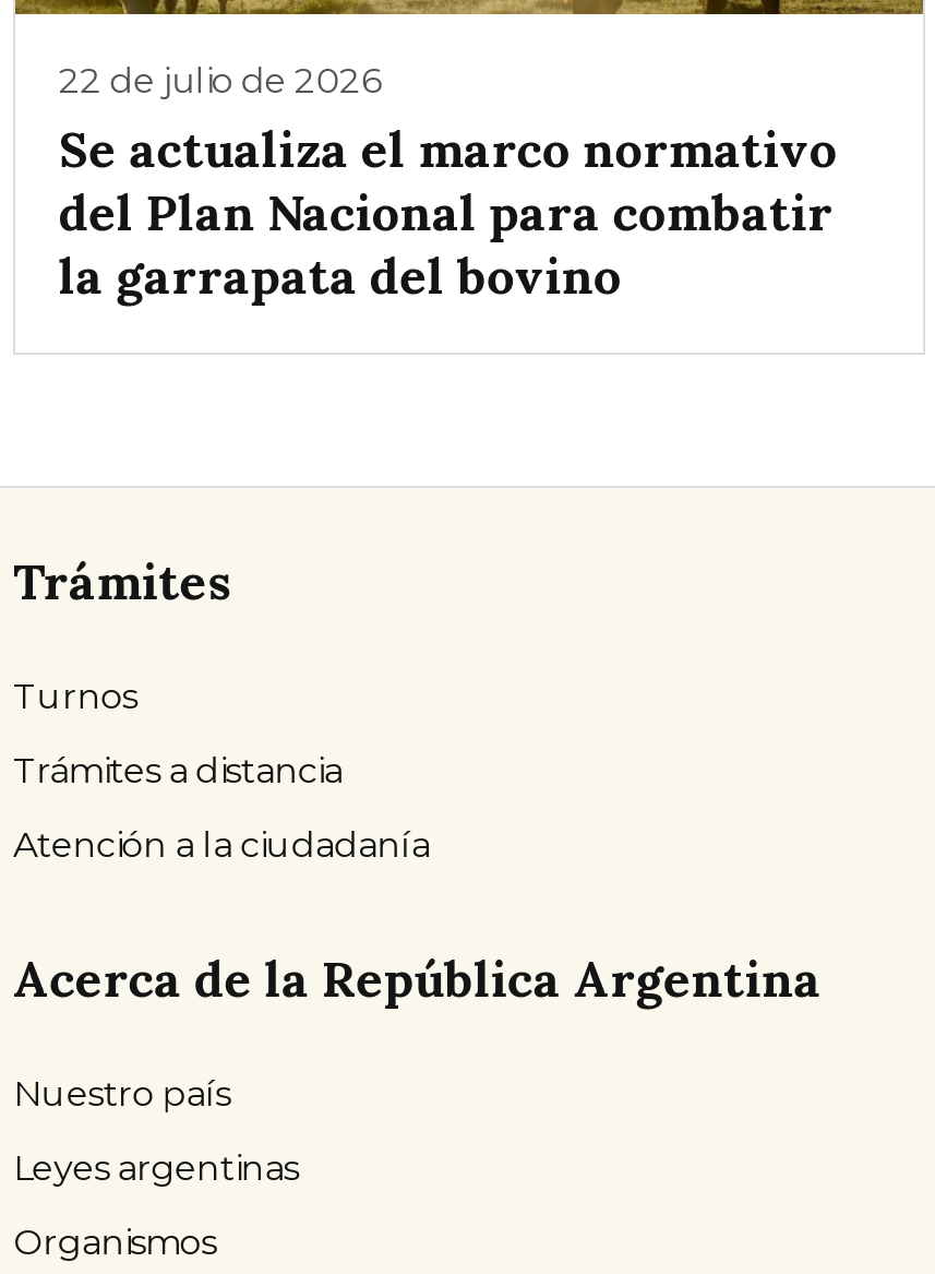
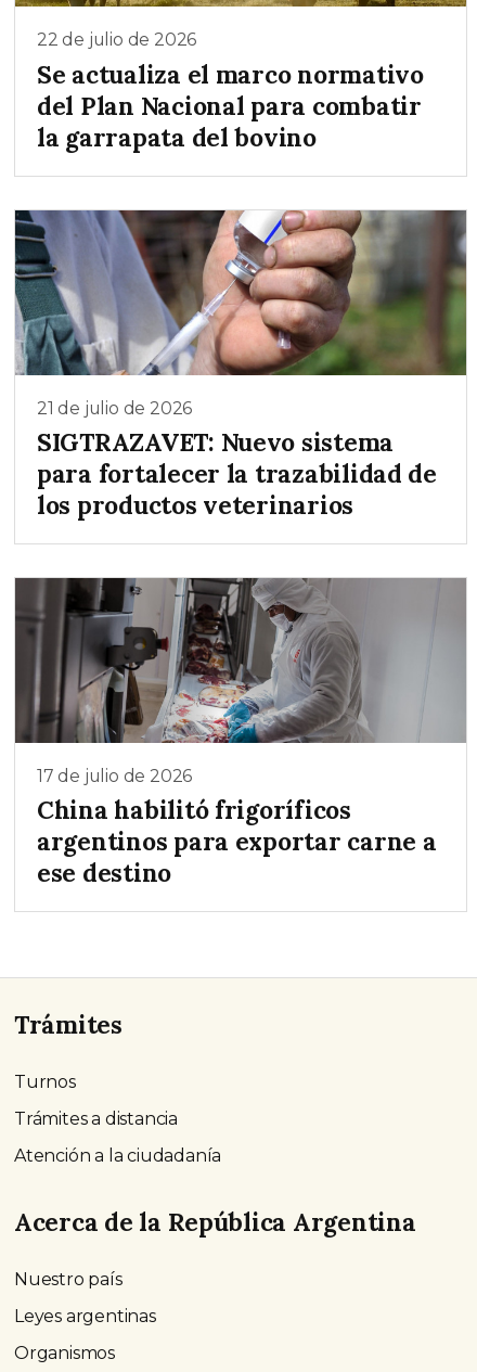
none -> [14,209,467,521] [image] | 21 de julio de 2026 | SIGTRAZAVET: Nuevo sistema | para fortalecer la trazabilidad de | los productos veterinarios
none -> [14,577,467,889] [image] | 17 de julio de 2026 | China habilitó frigoríficos | argentinos para exportar carne a | ese destino

